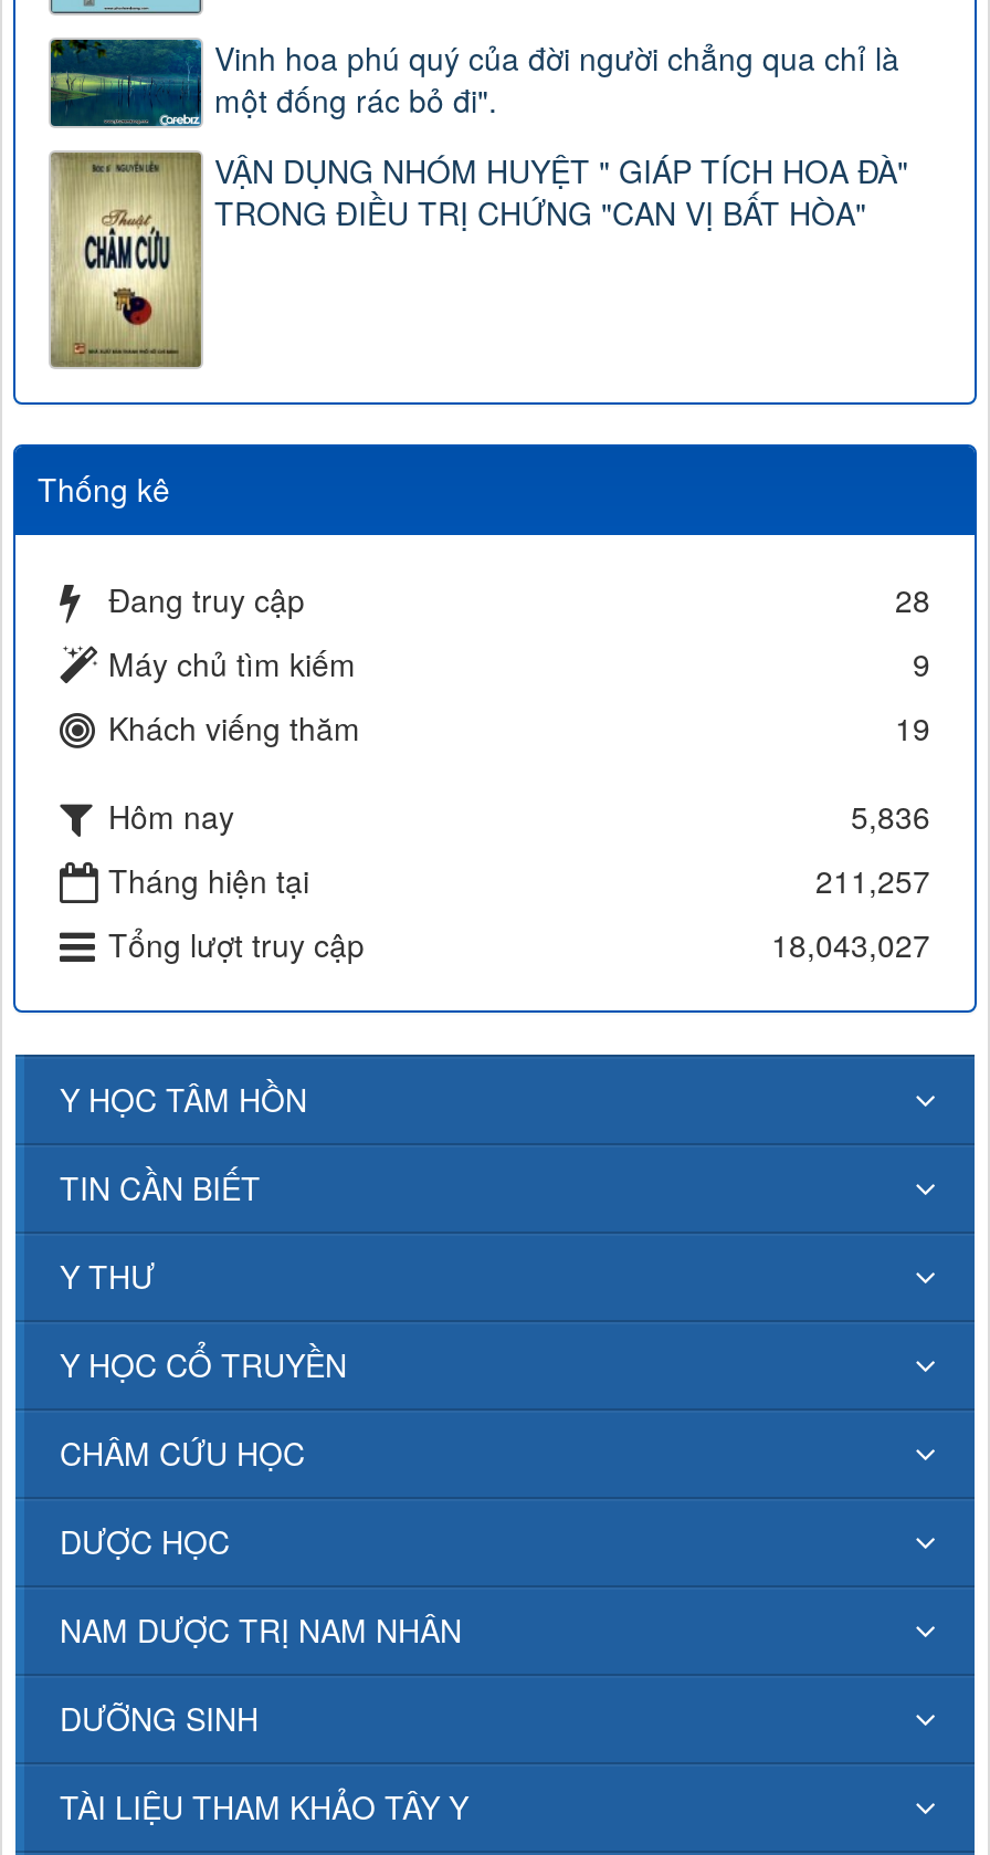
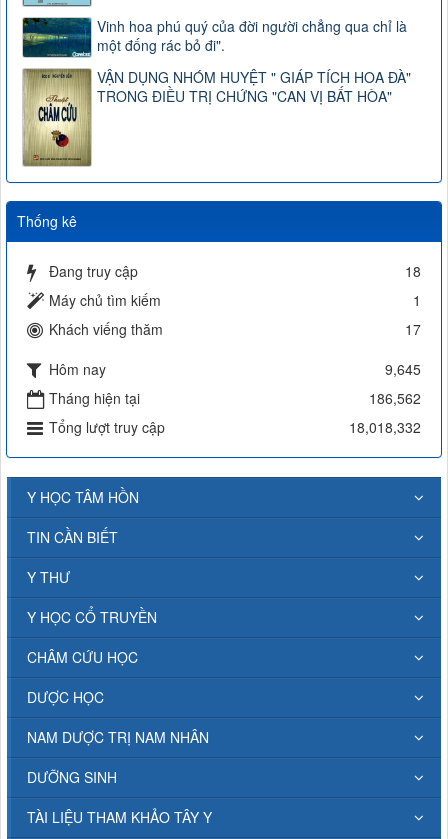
[895,577,930,621] 28 -> [405,261,421,281] 18
[913,641,930,685] 9 -> [413,290,421,310] 1
[895,705,930,750] 19 -> [405,319,421,339] 17
[851,794,930,838] 5,836 -> [385,359,421,379] 9,645
[815,858,930,902] 211,257 -> [369,388,421,408] 186,562
[771,922,930,966] 18,043,027 -> [349,417,421,437] 18,018,332

